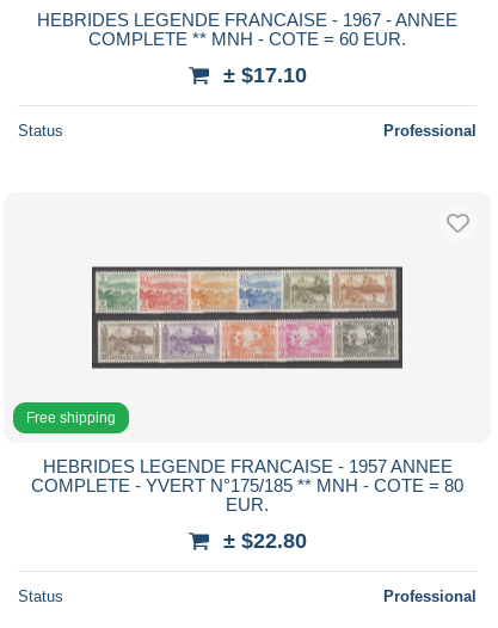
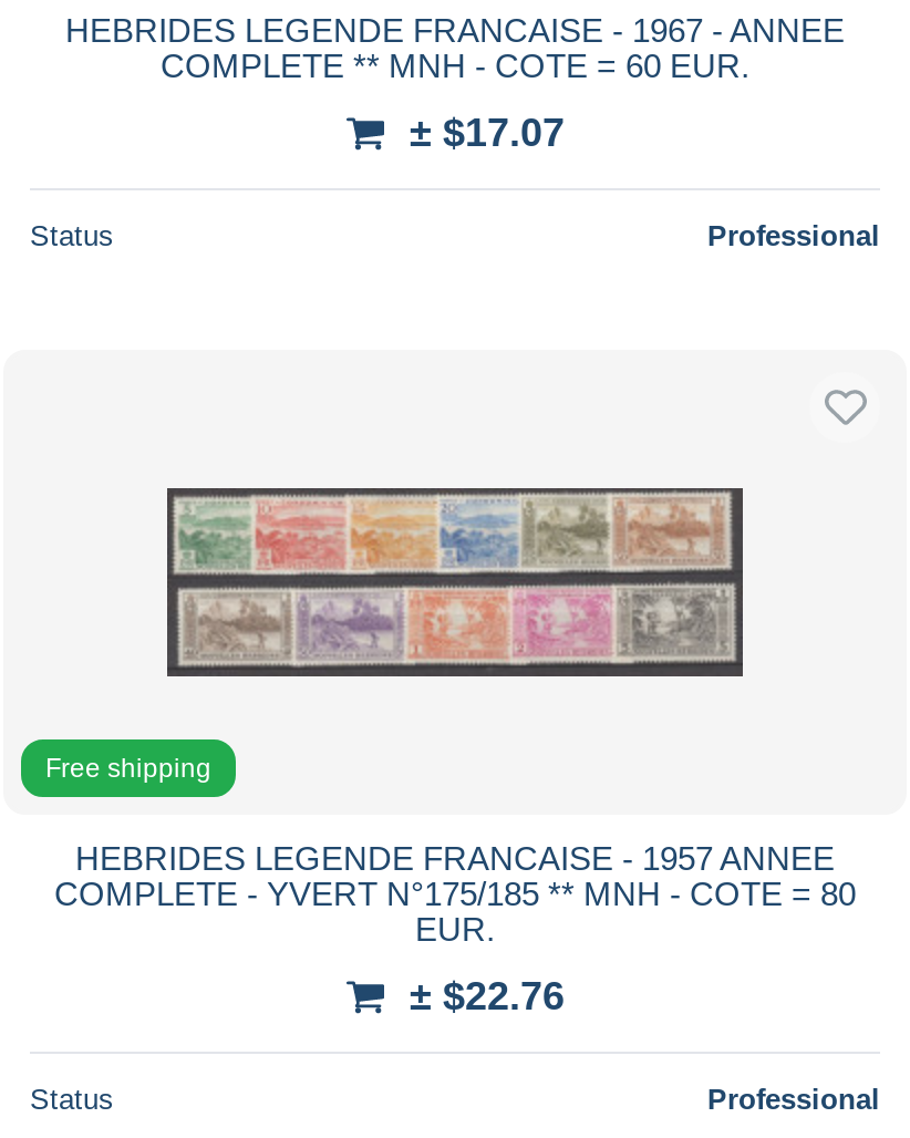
[223,63,306,87] ± $17.10 -> [410,110,565,155] ± $17.07
[223,529,306,553] ± $22.80 -> [410,974,565,1018] ± $22.76

